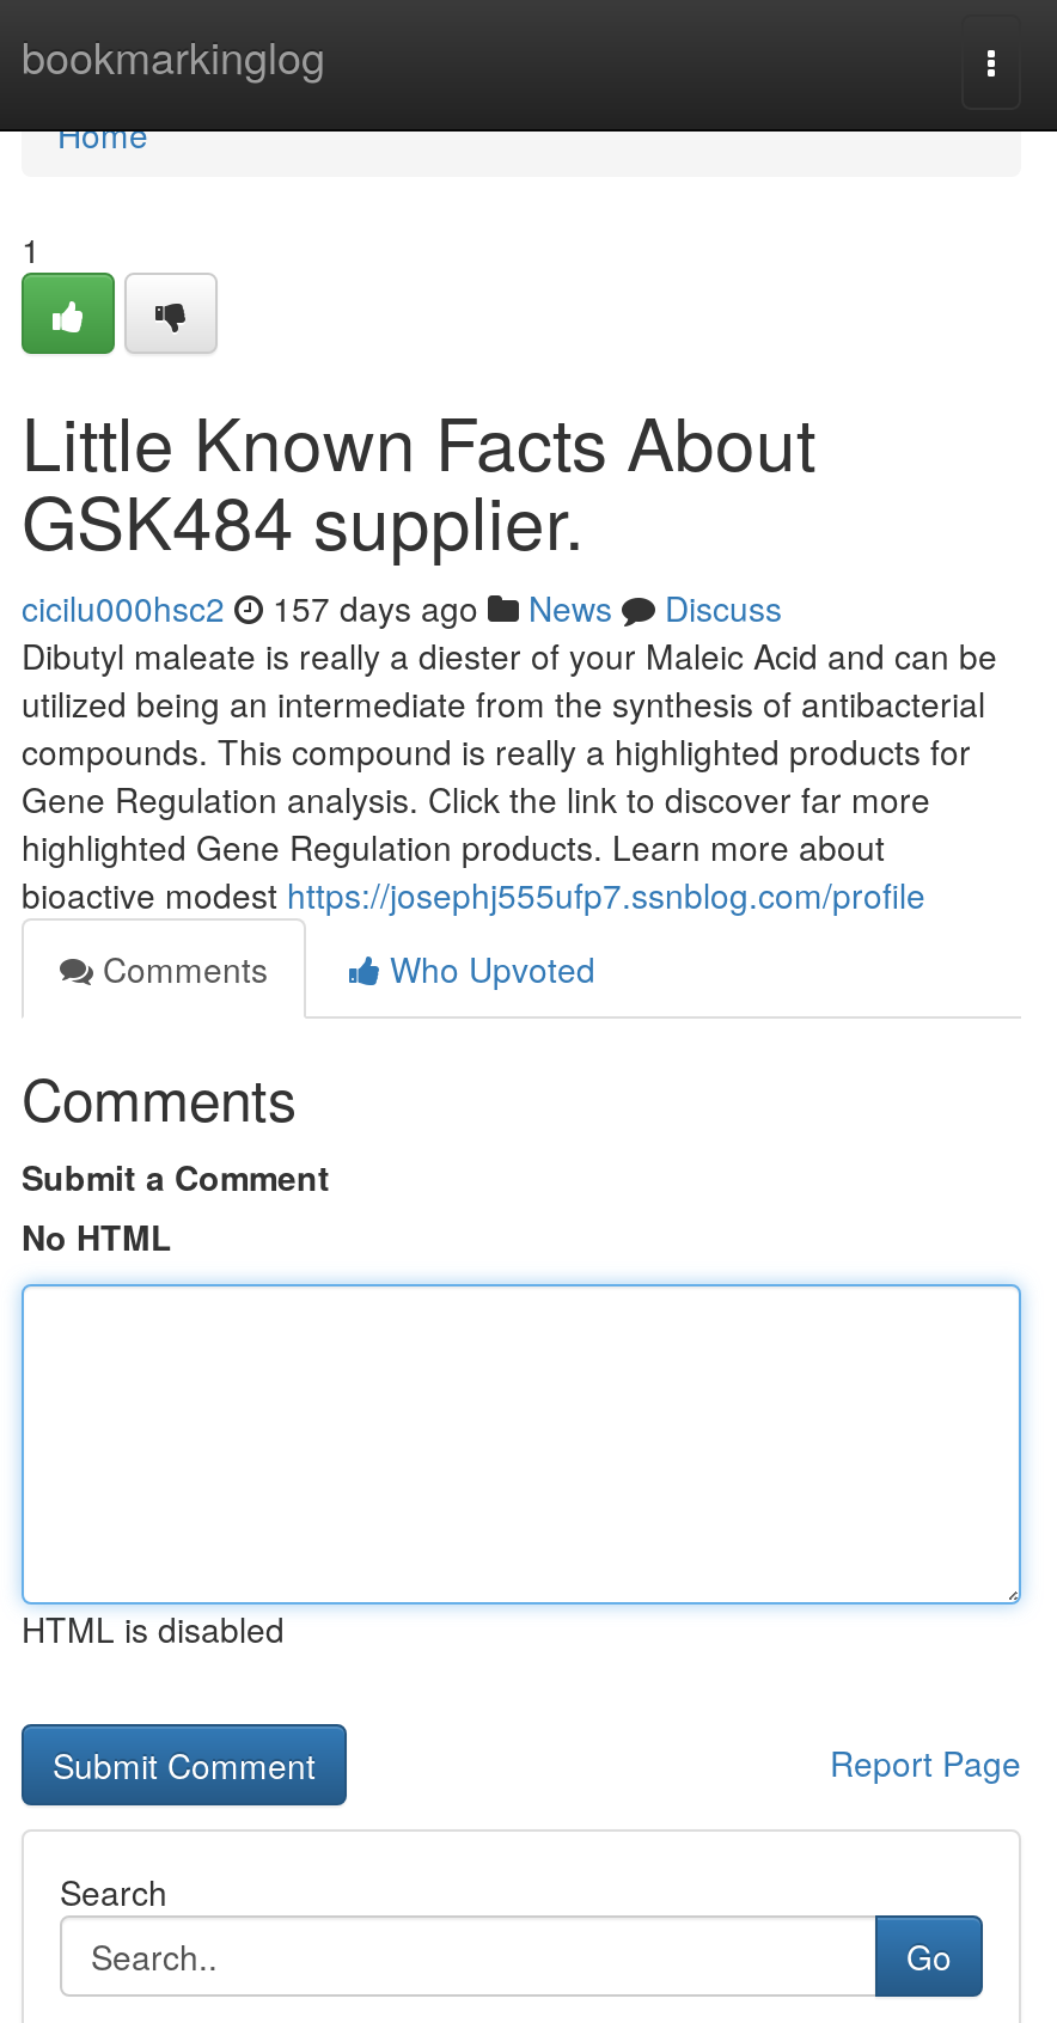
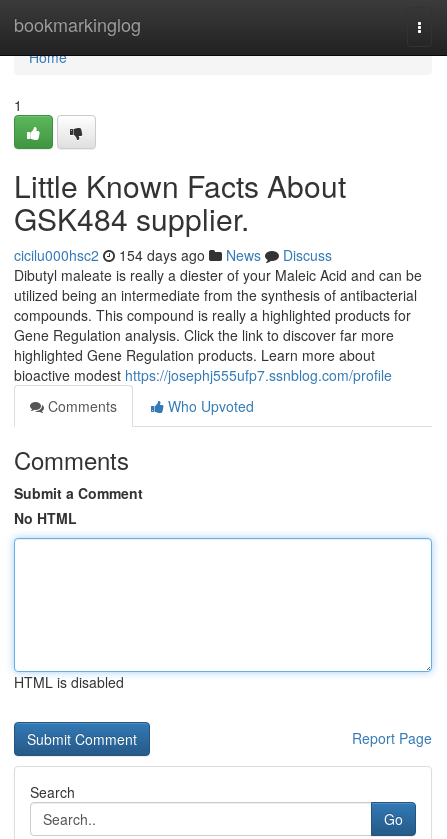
[22,583,782,631] cicilu000hsc2 157 days ago News Discuss -> [14,245,332,265] cicilu000hsc2 154 days ago News Discuss

